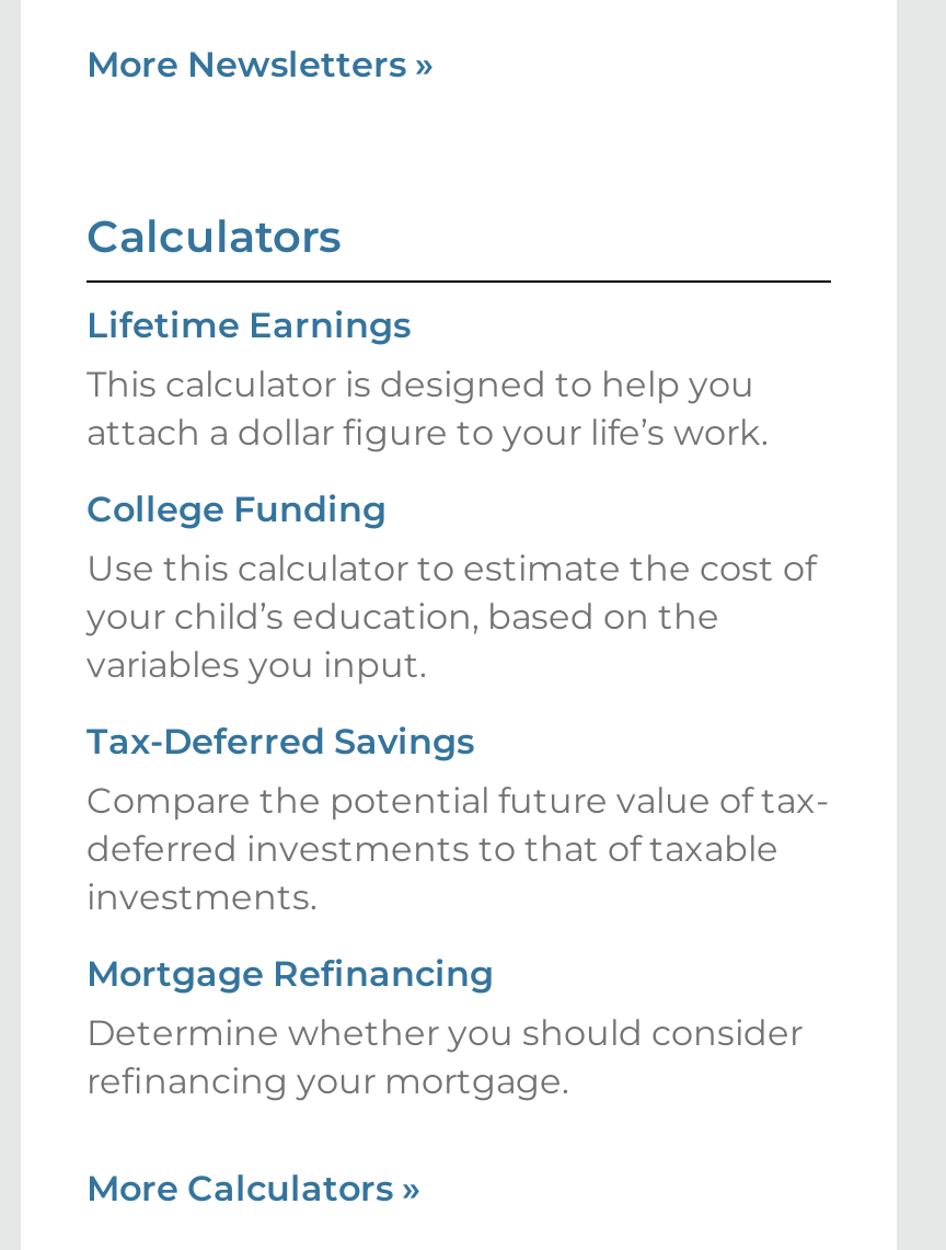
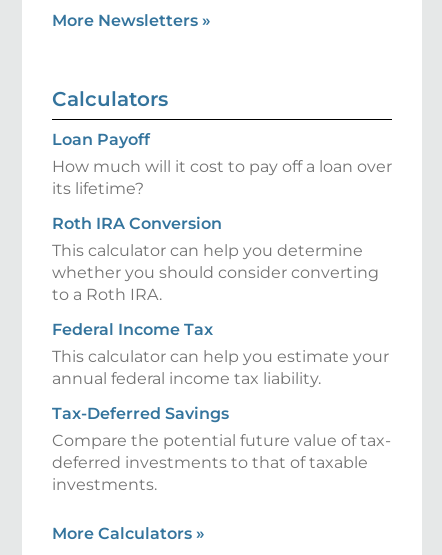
[86,304,816,685] Lifetime Earnings | This calculator is designed to help you | attach a dollar figure to your life’s work. | College Funding | Use this calculator to estimate the cost of | your child’s education, based on the | variables you input. -> [52,130,392,388] Loan Payoff | How much will it cost to pay off a loan over | its lifetime? | Roth IRA Conversion | This calculator can help you determine | whether you should consider converting | to a Roth IRA. | Federal Income Tax | This calculator can help you estimate your | annual federal income tax liability.
moved [86,720,829,917] -> [52,404,391,494]: Tax-Deferred Savings | Compare the potential future value of tax- | deferred investments to that of taxable | investments.
[86,952,803,1101] Mortgage Refinancing | Determine whether you should consider | refinancing your mortgage. -> none

